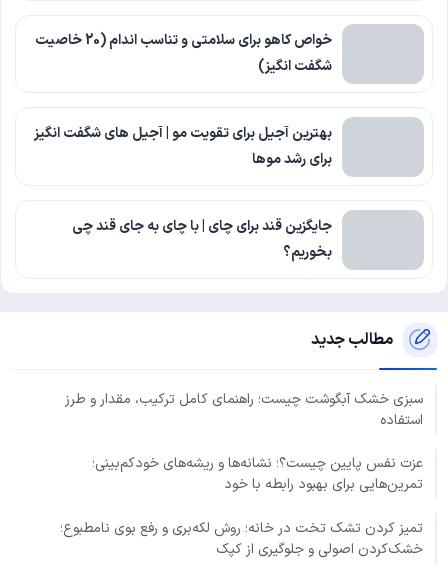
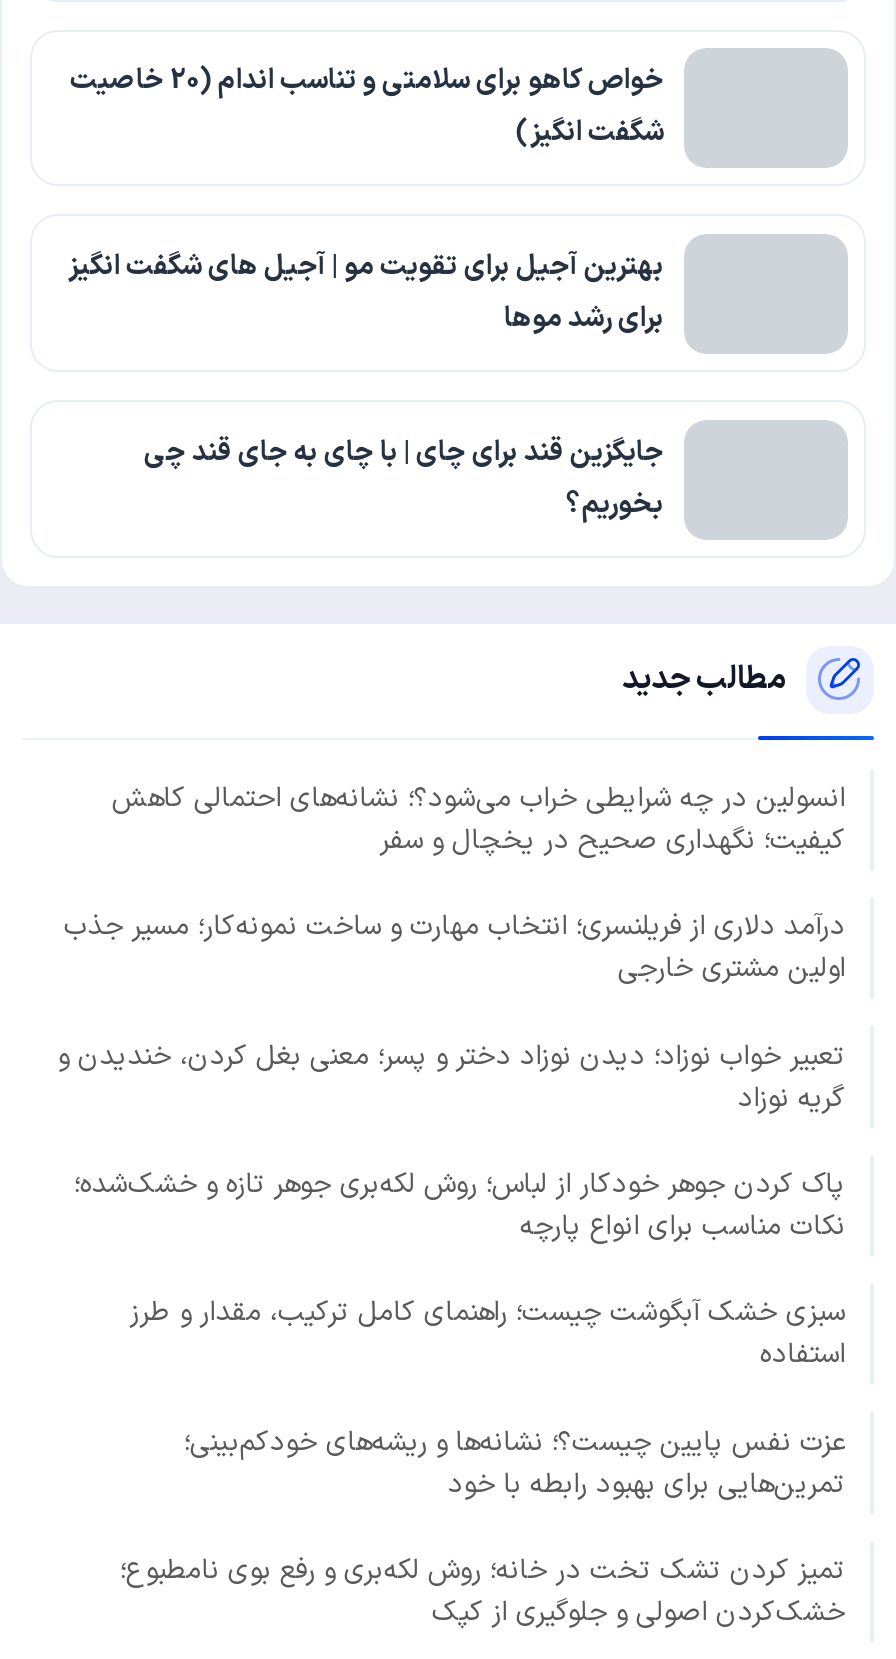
none -> [58,778,846,1248] انسولین در چه شرایطی خراب می‌شود؟؛ نشانه‌های احتمالی کاهش | کیفیت؛ نگهداری صحیح در یخچال و سفر | درآمد دلاری از فریلنسری؛ انتخاب مهارت و ساخت نمونه‌کار؛ مسیر جذب | اولین مشتری خارجی | تعبیر خواب نوزاد؛ دیدن نوزاد دختر و پسر؛ معنی بغل کردن، خندیدن و | گریه نوزاد | پاک کردن جوهر خودکار از لباس؛ روش لکه‌بری جوهر تازه و خشک‌شده؛ | نکات مناسب برای انواع پارچه

